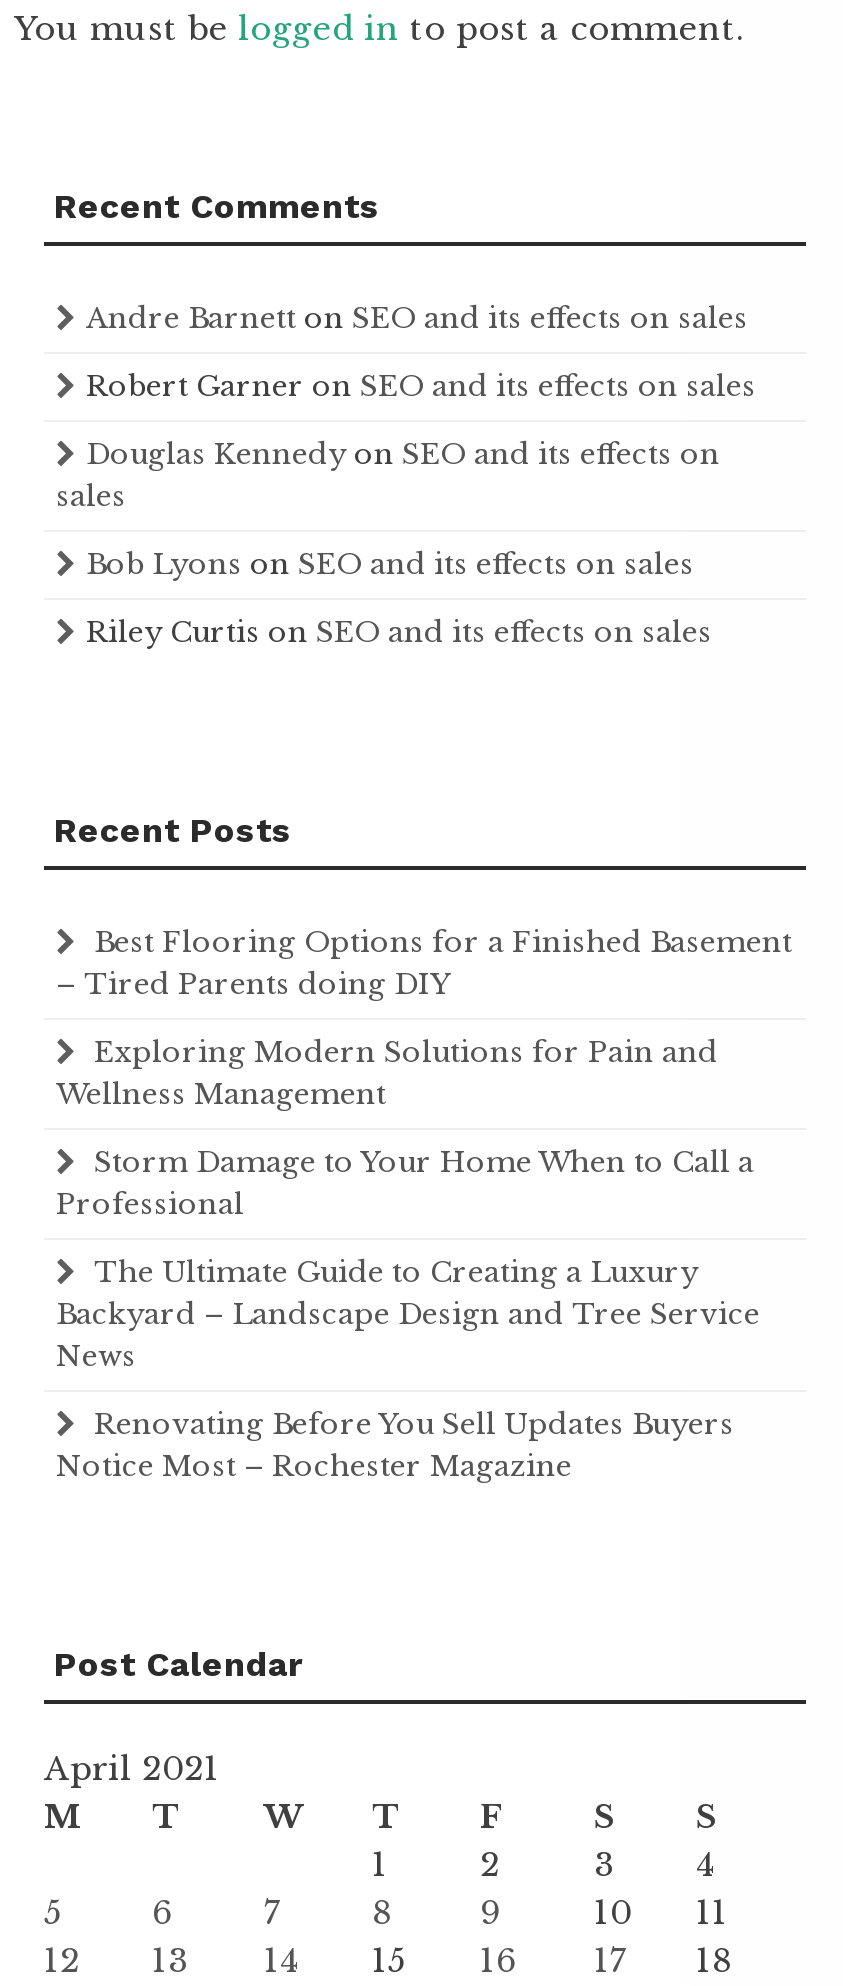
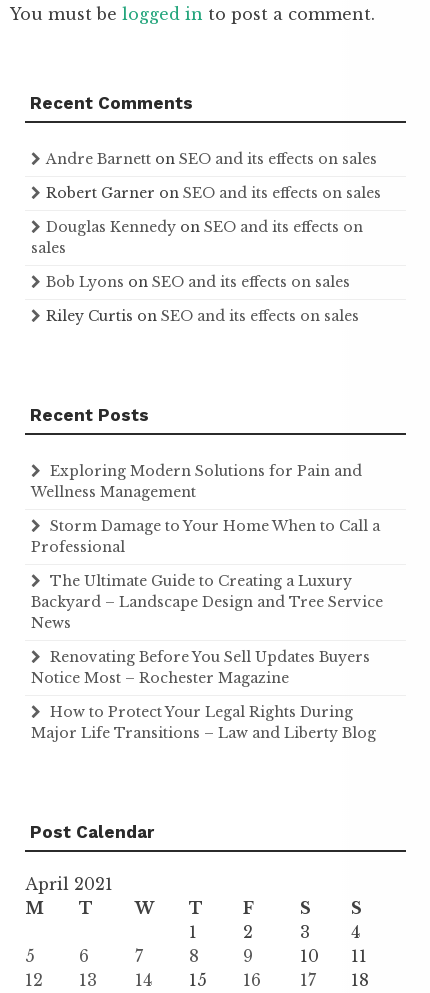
[56,924,792,1002] Best Flooring Options for a Finished Basement | – Tired Parents doing DIY -> none
moved [56,1034,760,1484] -> [31,462,383,687]: Exploring Modern Solutions for Pain and | Wellness Management | Storm Damage to Your Home When to Call a | ... | Renovating Before You Sell Updates Buyers | Notice Most – Rochester Magazine
none -> [31,703,376,742] How to Protect Your Legal Rights During | Major Life Transitions – Law and Liberty Blog

